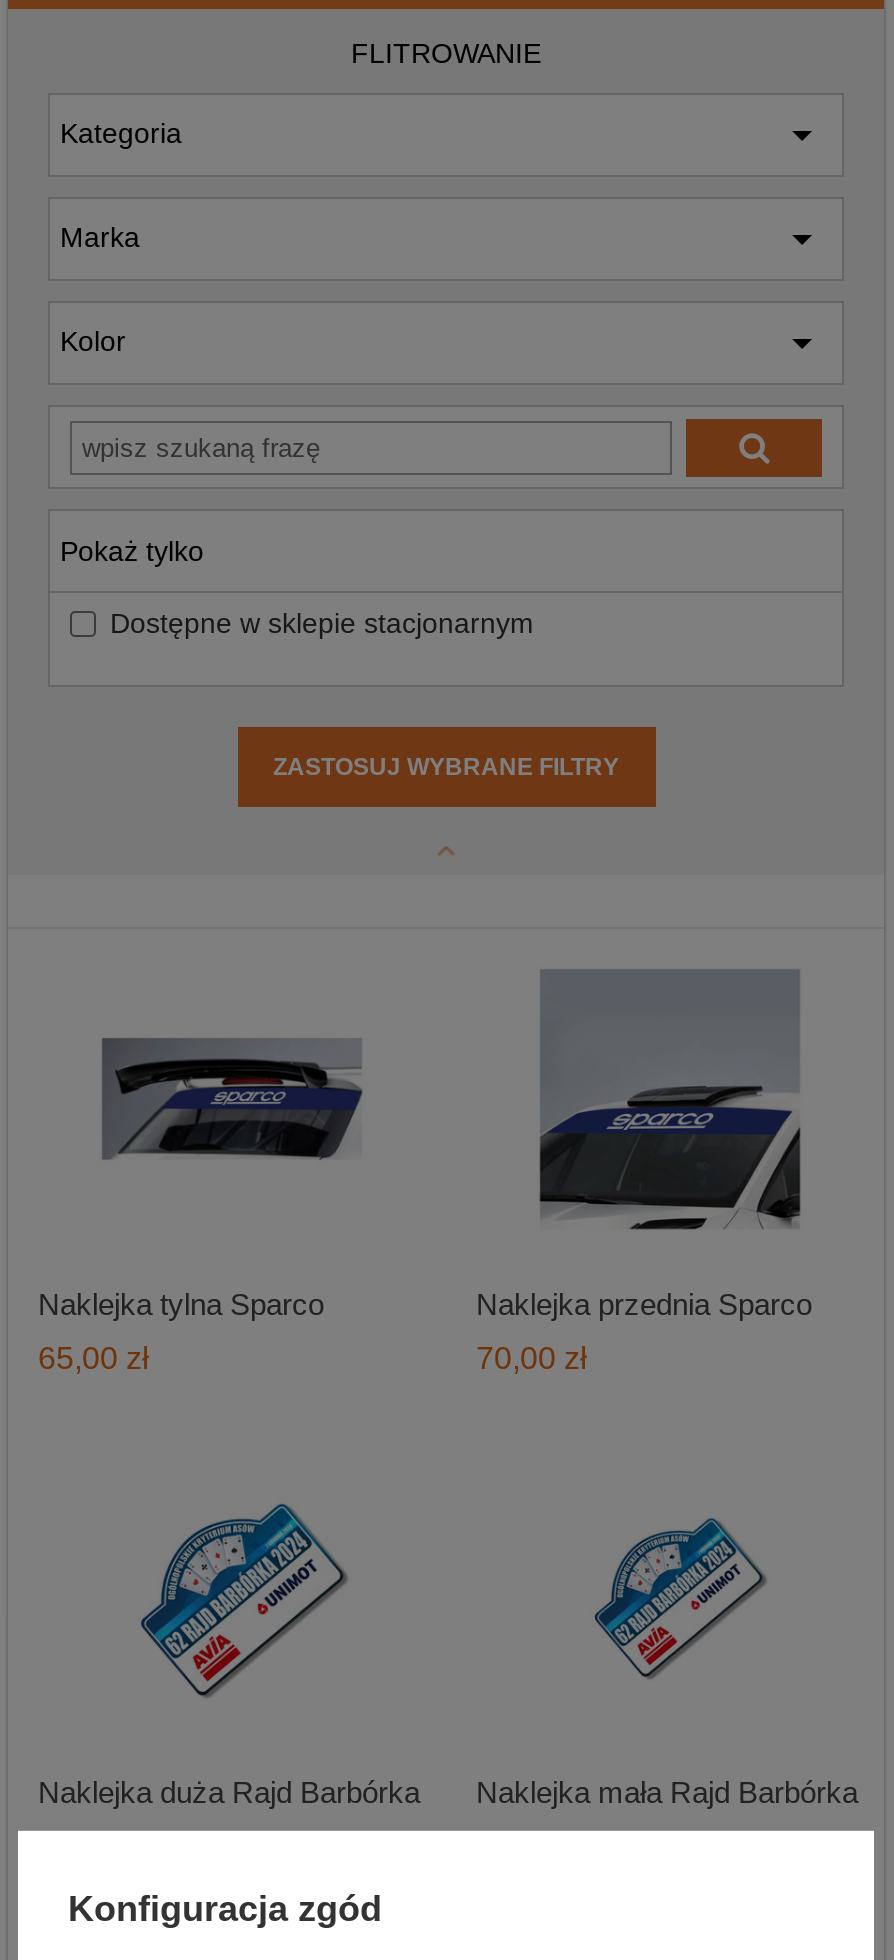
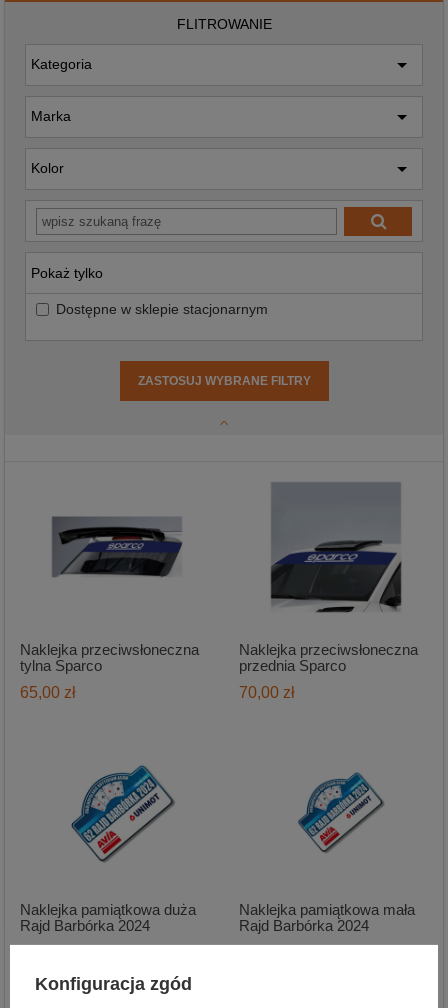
[38,1287,324,1321] Naklejka tylna Sparco -> [20,641,199,674] Naklejka przeciwsłoneczna | tylna Sparco
[476,1287,812,1321] Naklejka przednia Sparco -> [239,641,418,674] Naklejka przeciwsłoneczna | przednia Sparco
[38,1775,420,1809] Naklejka duża Rajd Barbórka -> [20,901,196,934] Naklejka pamiątkowa duża | Rajd Barbórka 2024
[476,1775,858,1809] Naklejka mała Rajd Barbórka -> [239,901,415,934] Naklejka pamiątkowa mała | Rajd Barbórka 2024

